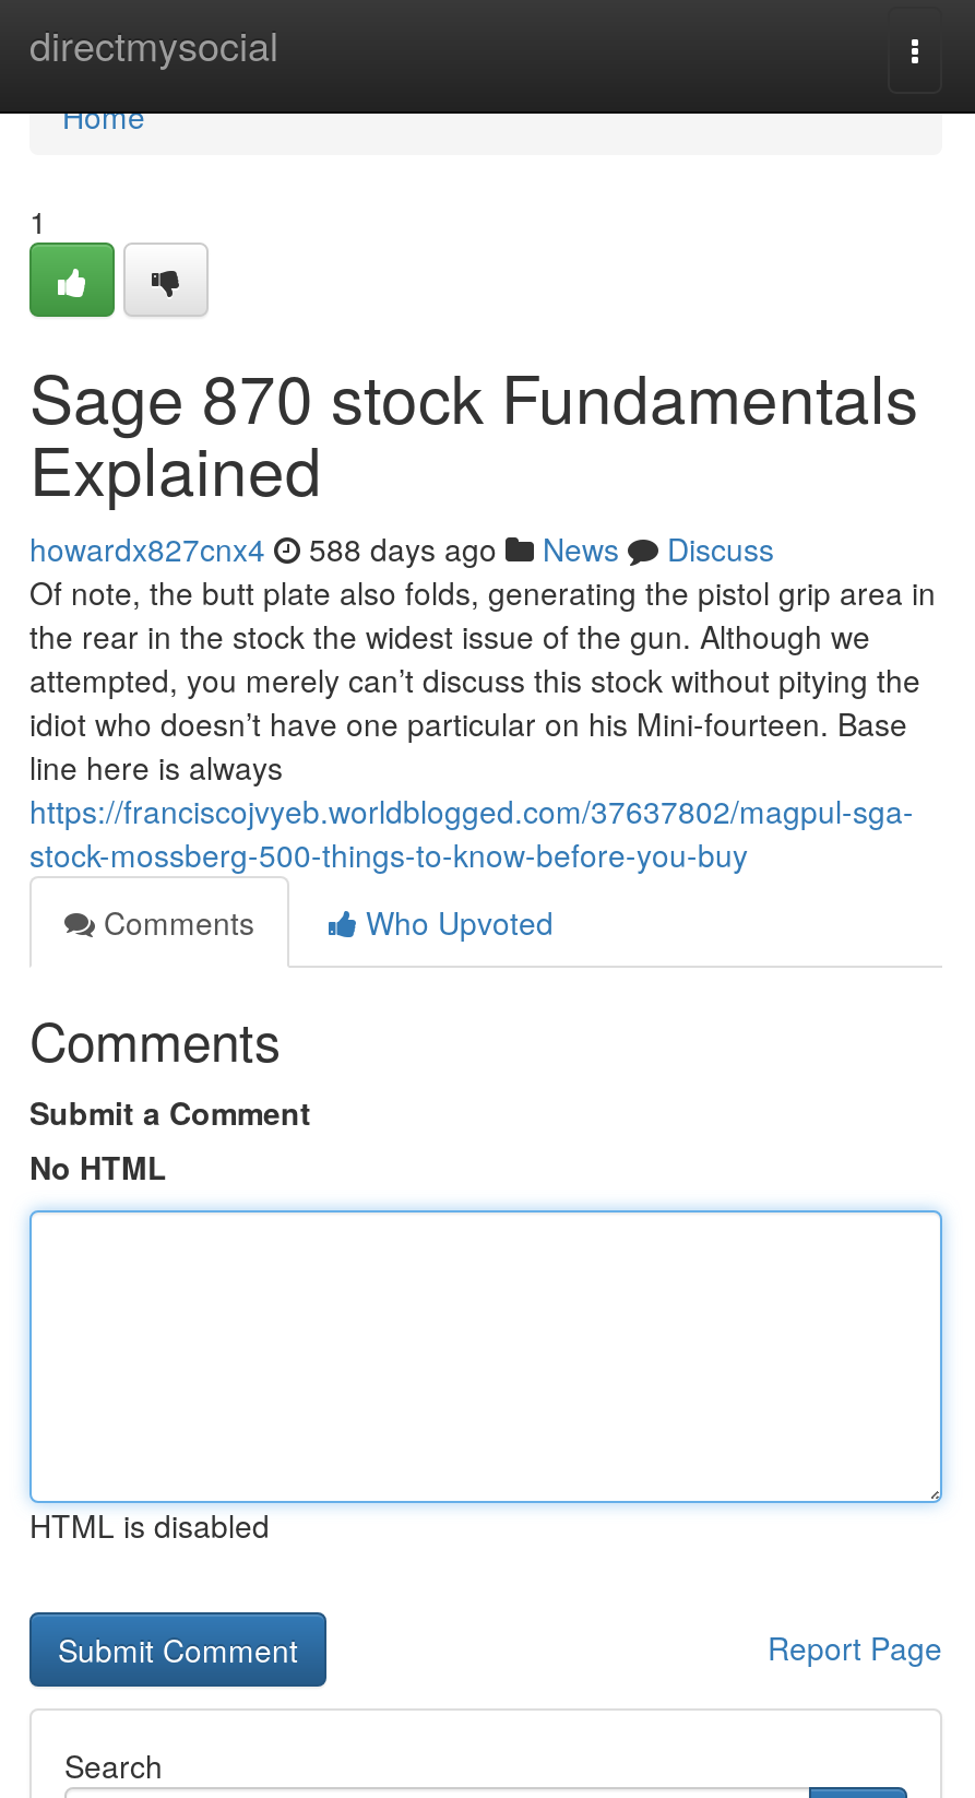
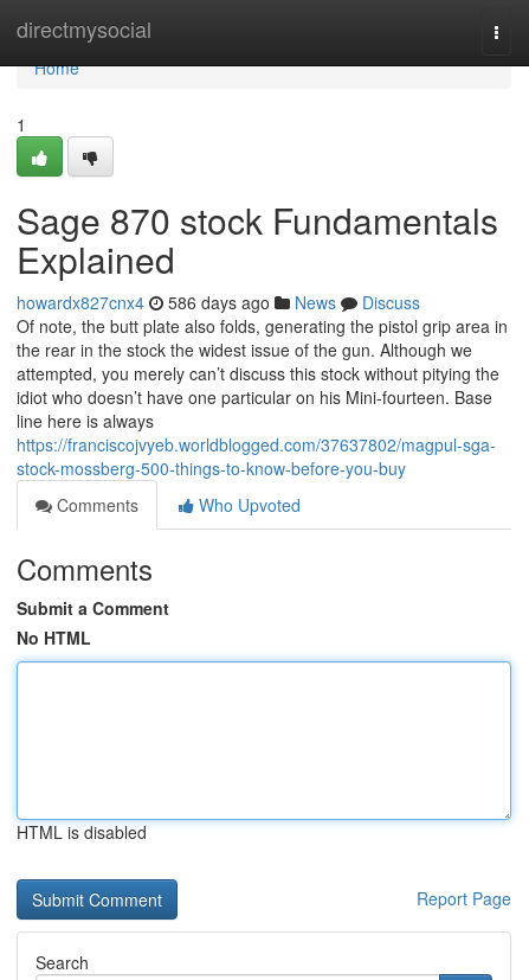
[29,527,774,570] howardx827cnx4 588 days ago News Discuss -> [17,290,420,314] howardx827cnx4 586 days ago News Discuss

